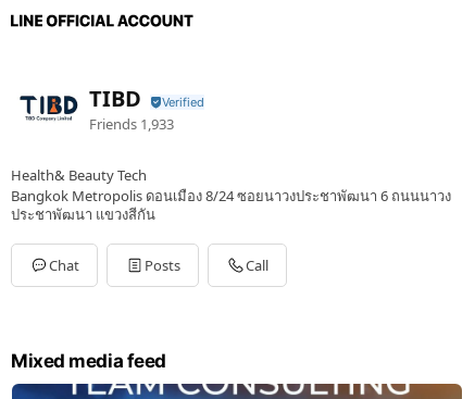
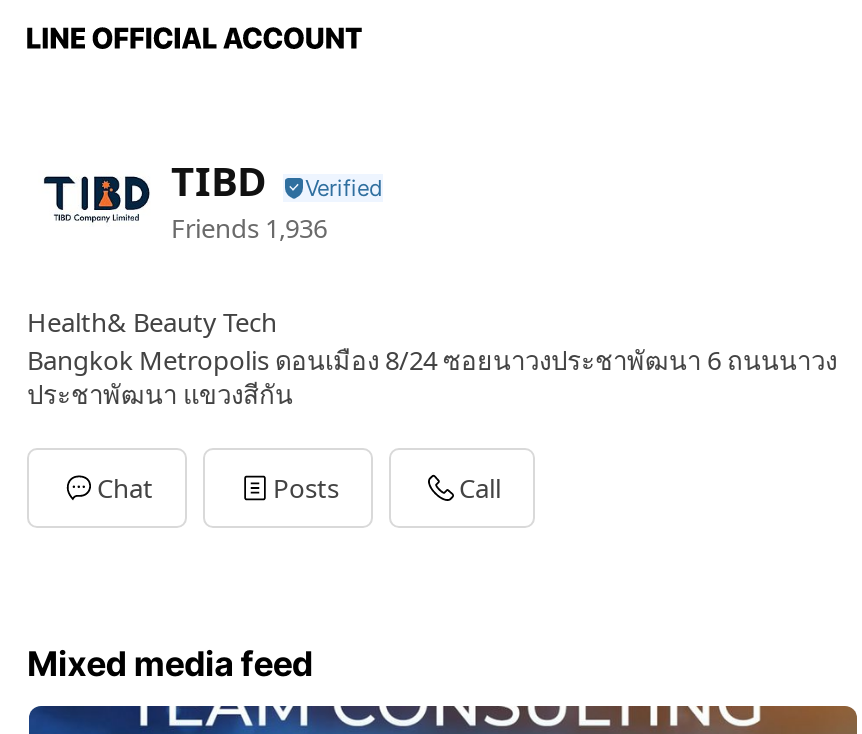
[89,114,174,133] Friends 1,933 -> [171,209,327,245] Friends 1,936

